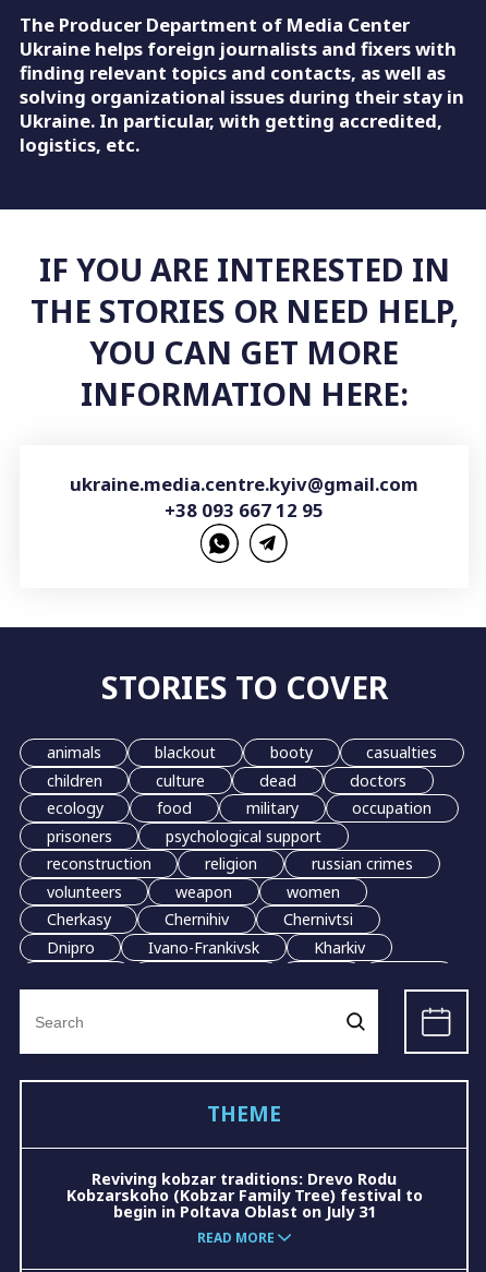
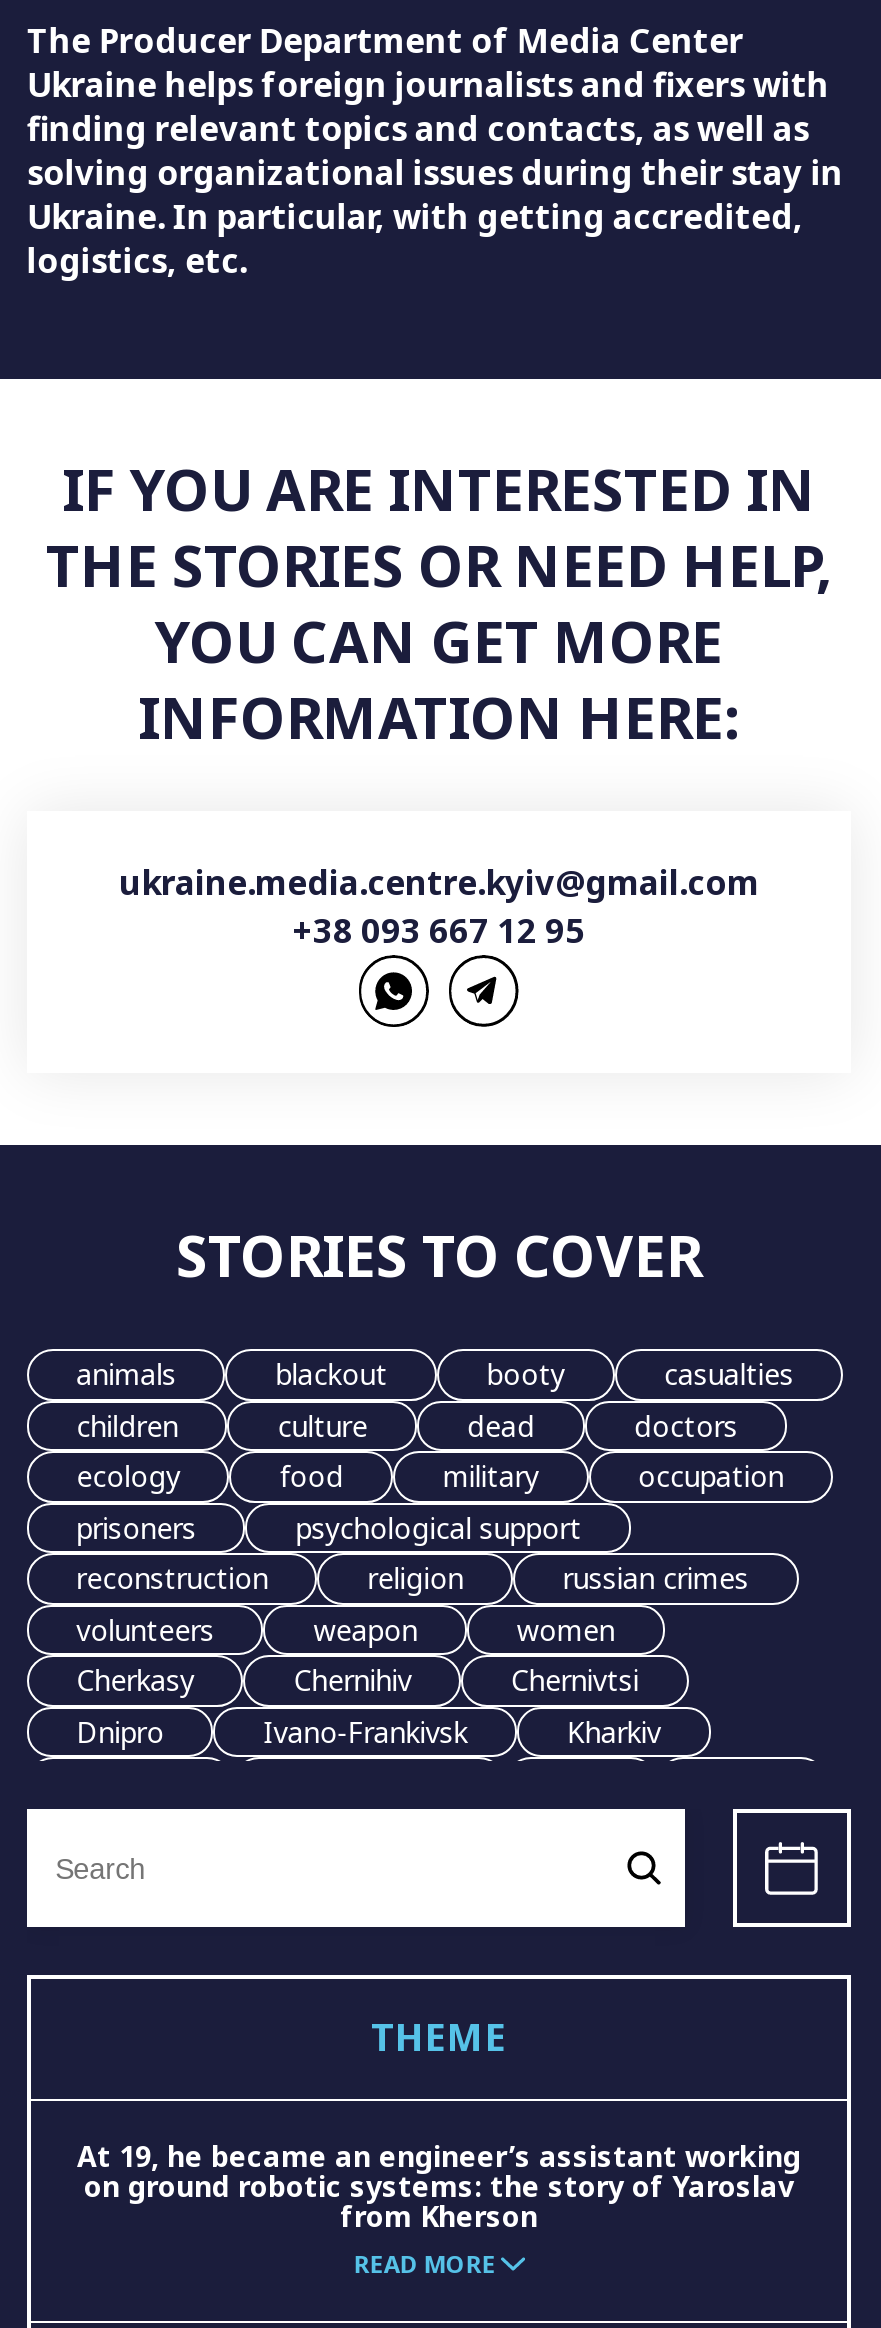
[66,1168,422,1222] Reviving kobzar traditions: Drevo Rodu | Kobzarskoho (Kobzar Family Tree) festival to | begin in Poltava Oblast on July 31 -> [77,2137,801,2235] At 19, he became an engineer’s assistant working | on ground robotic systems: the story of Yaroslav | from Kherson

